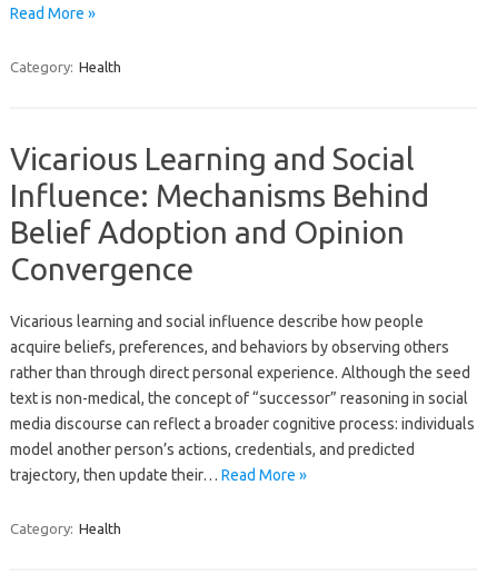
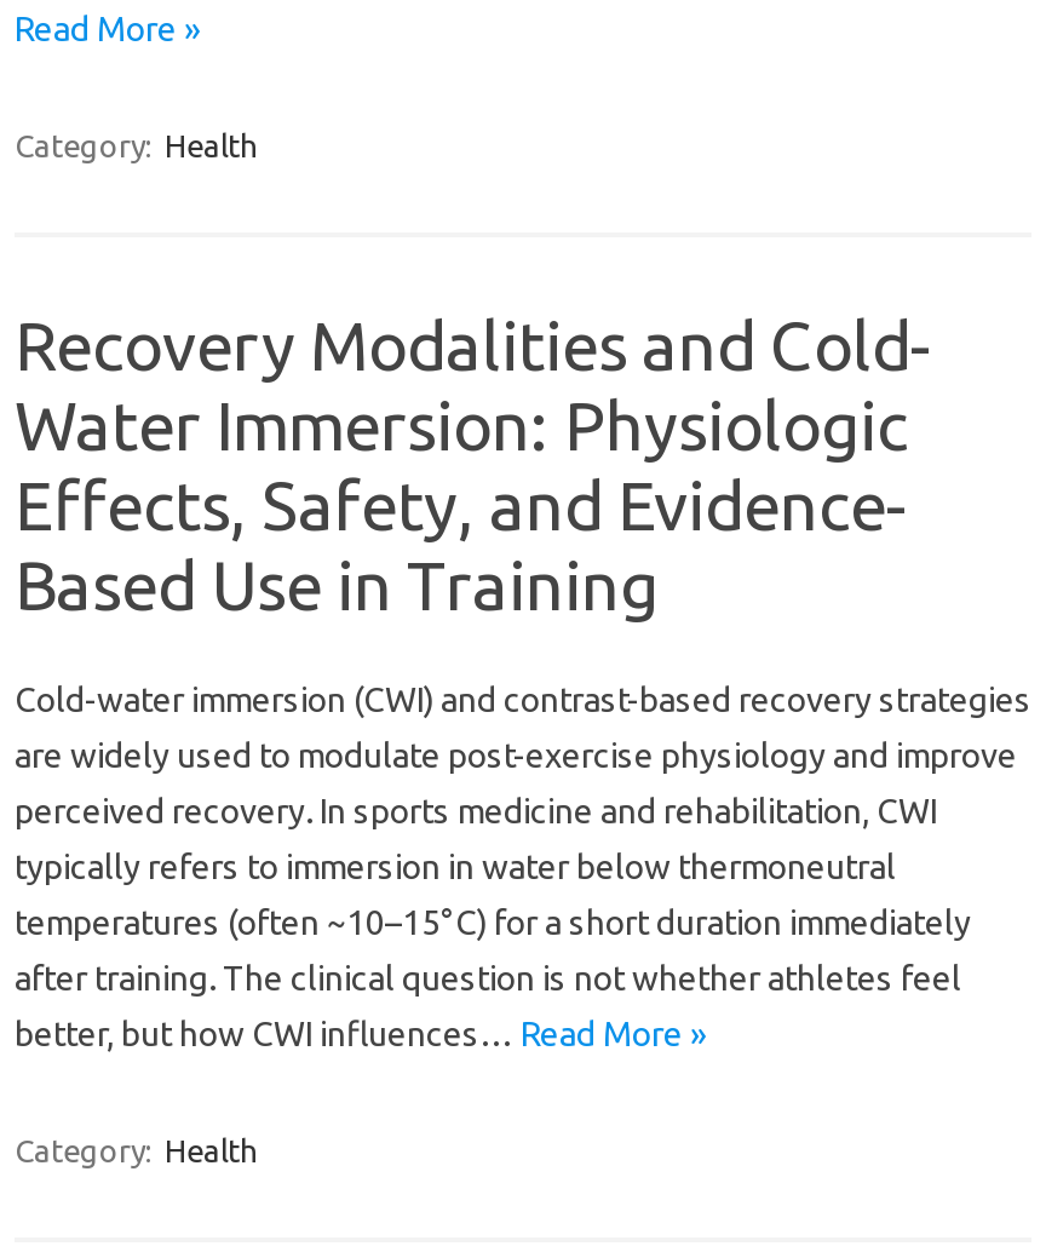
[10,141,429,286] Vicarious Learning and Social | Influence: Mechanisms Behind | Belief Adoption and Opinion | Convergence -> [15,308,932,622] Recovery Modalities and Cold- | Water Immersion: Physiologic | Effects, Safety, and Evidence- | Based Use in Training
[10,313,475,484] Vicarious learning and social influence describe how people | acquire beliefs, preferences, and behaviors by observing others | rather than through direct personal experience. Although the seed | text is non-medical, the concept of “successor” reasoning in social | media discourse can reflect a broader cognitive process: individuals | model another person’s actions, credentials, and predicted | trajectory, then update their… Read More » -> [15,680,1031,1053] Cold-water immersion (CWI) and contrast-based recovery strategies | are widely used to modulate post-exercise physiology and improve | perceived recovery. In sports medicine and rehabilitation, CWI | typically refers to immersion in water below thermoneutral | temperatures (often ~10–15°C) for a short duration immediately | after training. The clinical question is not whether athletes feel | better, but how CWI influences… Read More »

